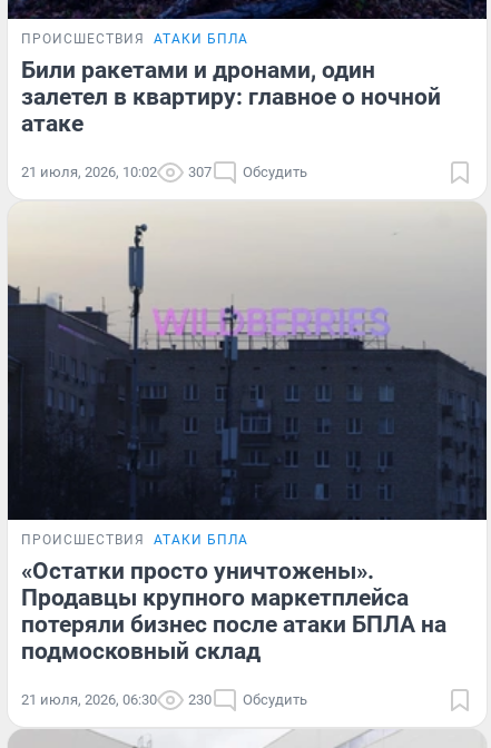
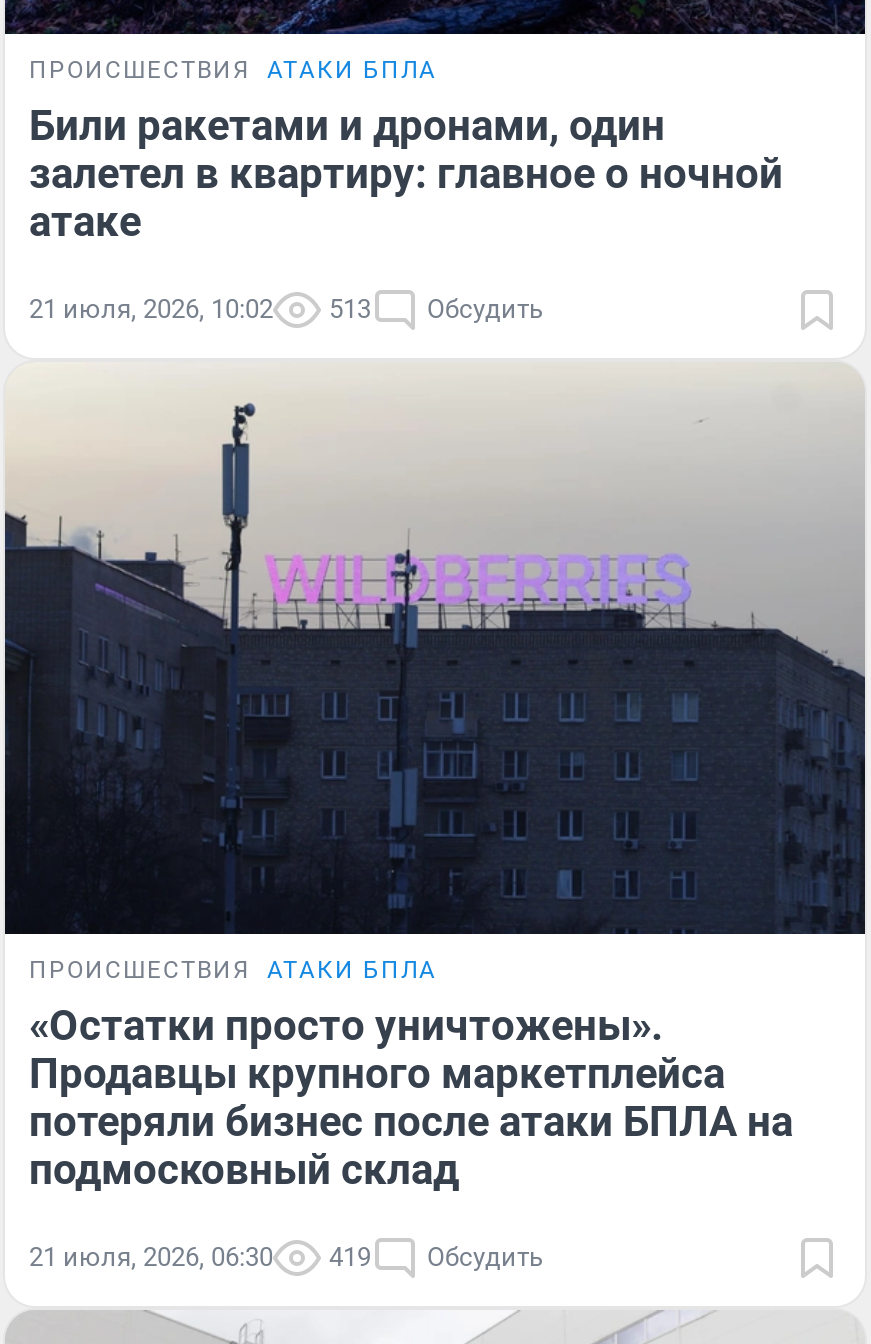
[21,163,307,180] 21 июля, 2026, 10:02 307 Обсудить -> [29,293,543,323] 21 июля, 2026, 10:02 513 Обсудить
[21,692,307,708] 21 июля, 2026, 06:30 230 Обсудить -> [29,1243,543,1273] 21 июля, 2026, 06:30 419 Обсудить

